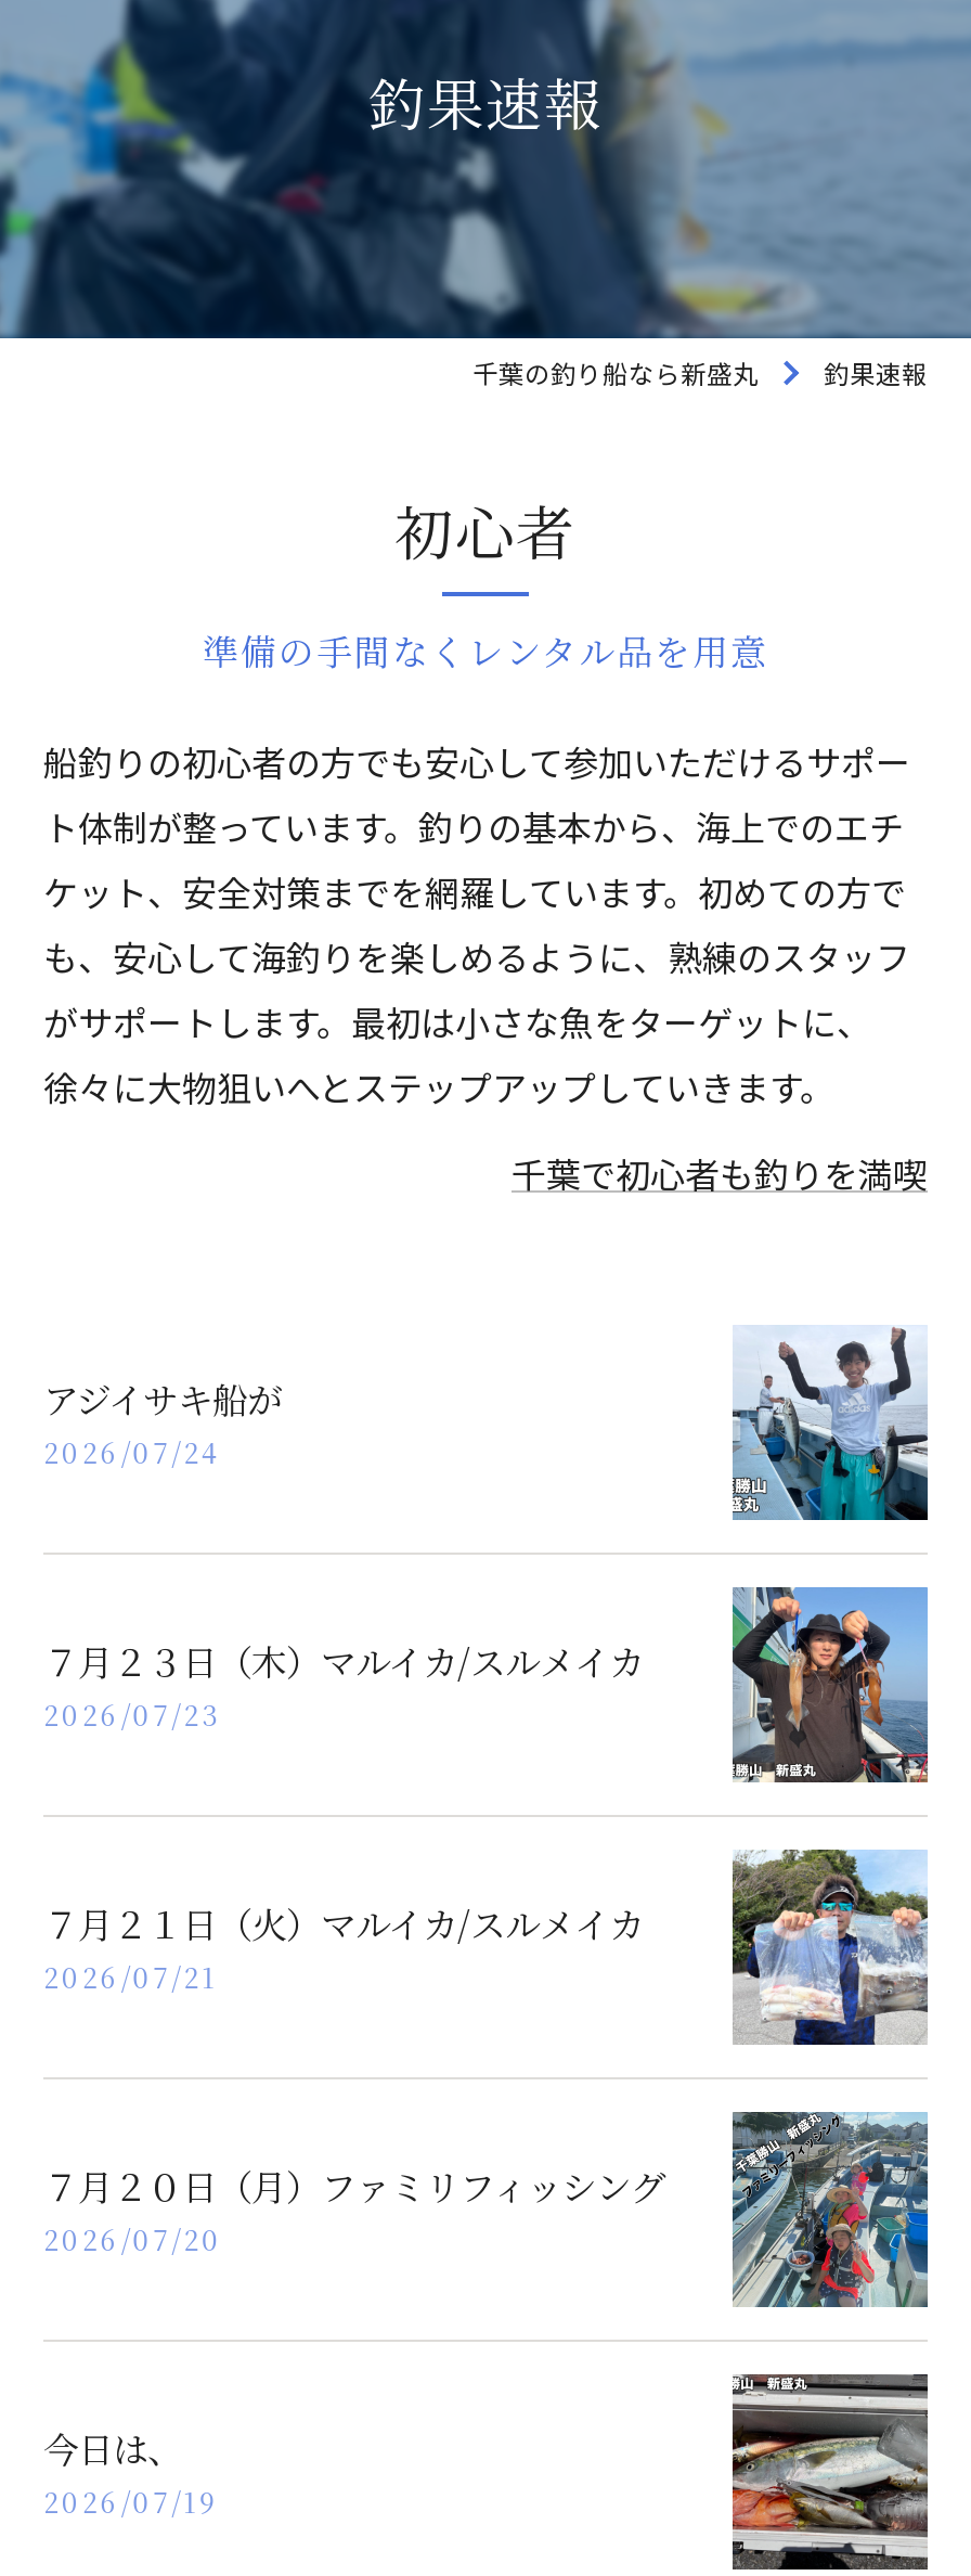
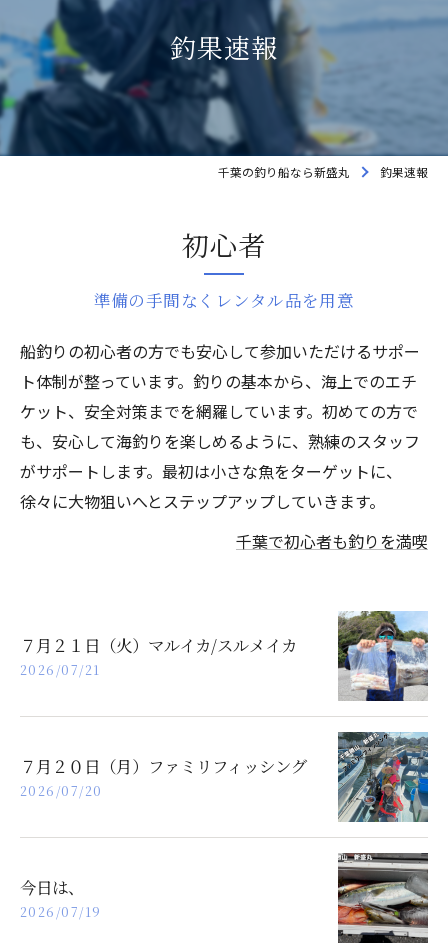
[733,1327,930,1522] [image] -> none
[43,1371,282,1471] アジイサキ船が | 2026/07/24 -> none
[733,1585,930,1782] [image] -> none
[43,1634,644,1734] ７月２３日（木）マルイカ/スルメイカ | 2026/07/23 -> none

